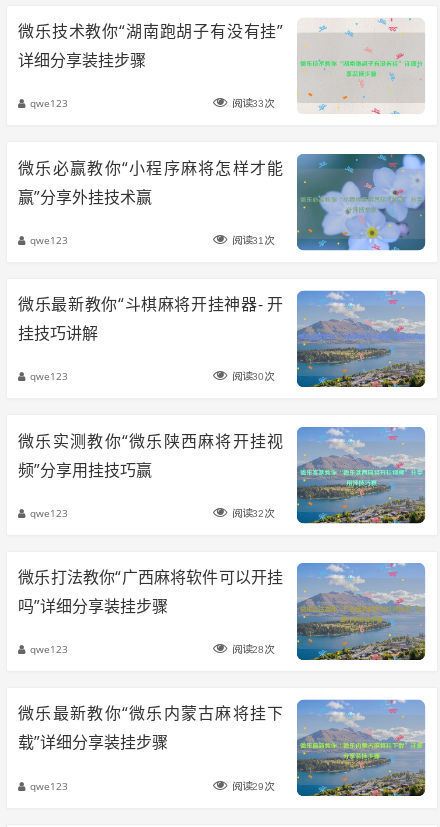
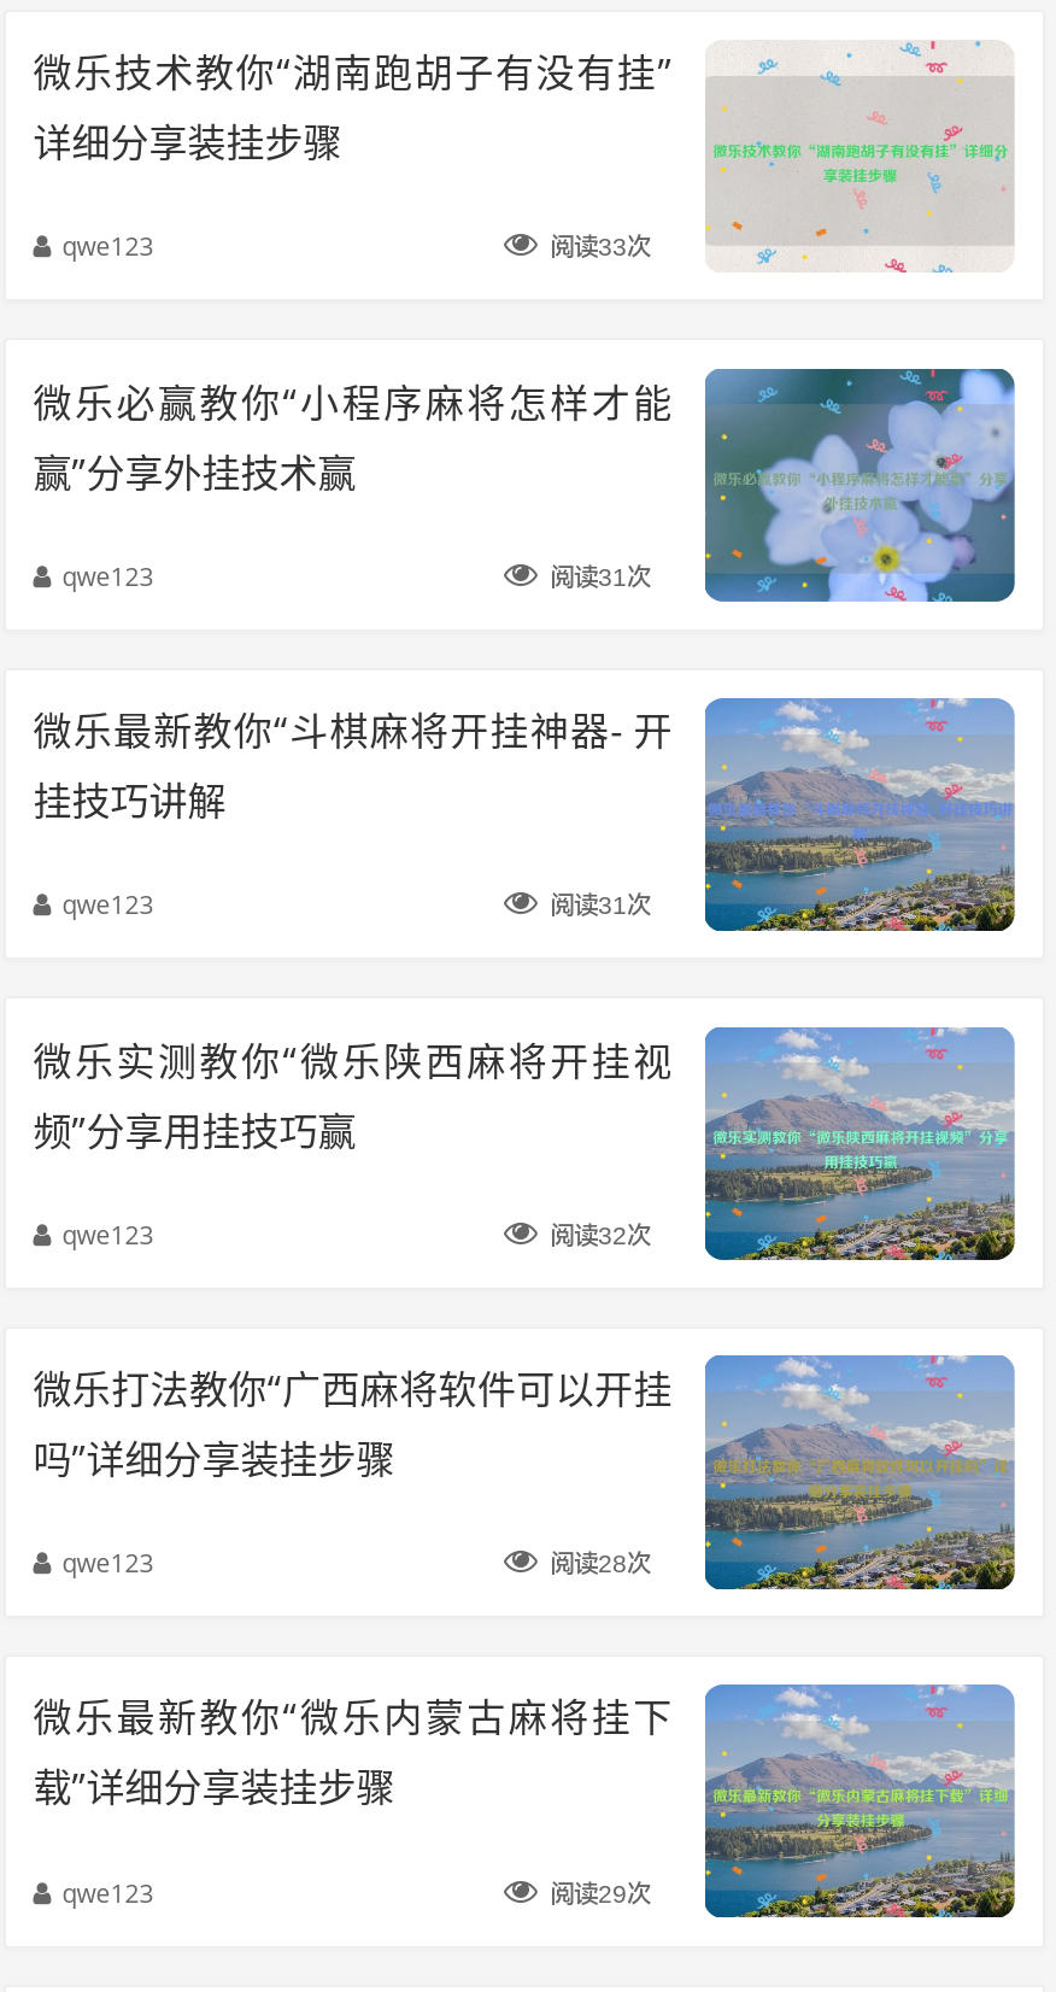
[232,371,274,382] 阅读30次 -> [550,893,651,920] 阅读31次

